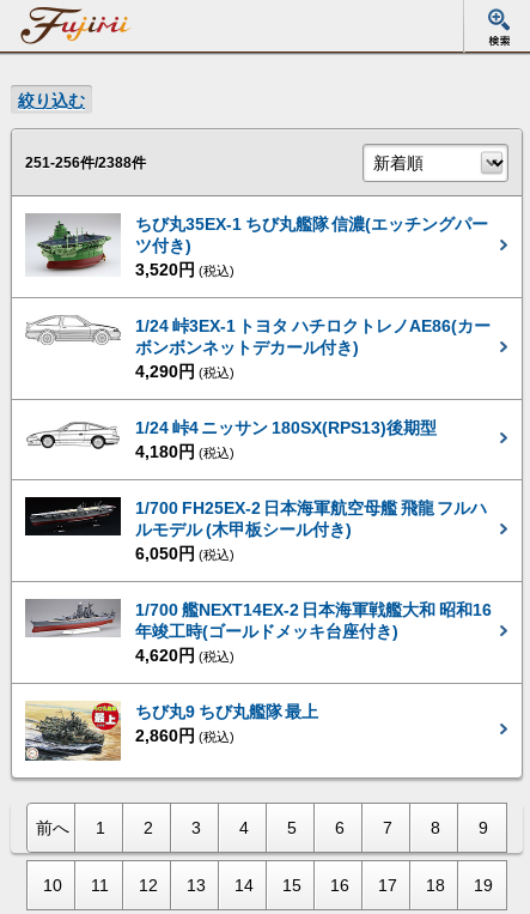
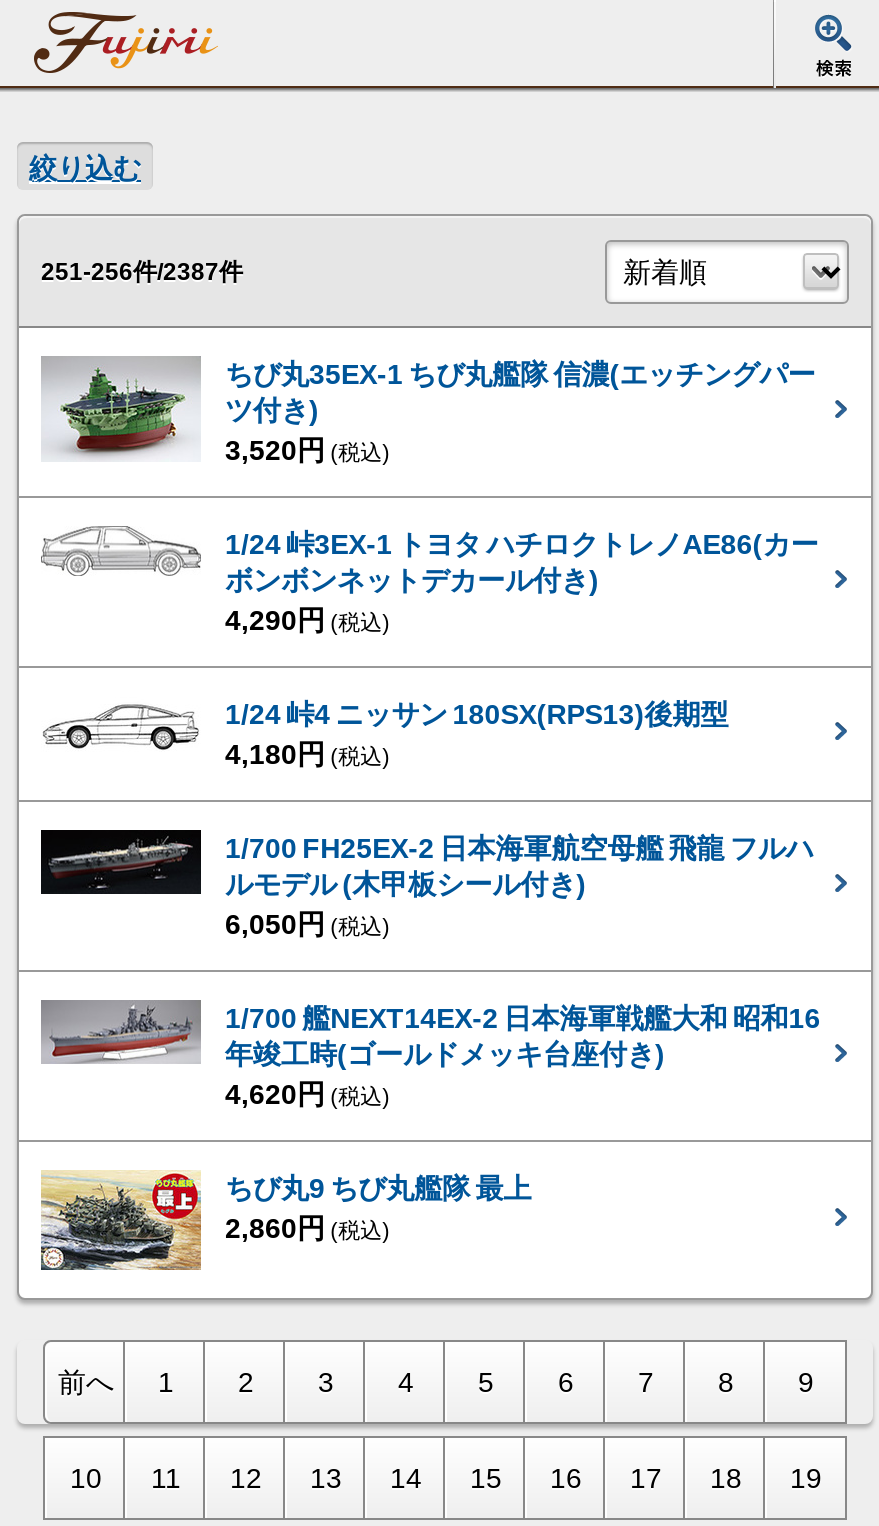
[25,155,146,171] 251-256件/2388件 -> [41,258,243,286] 251-256件/2387件

